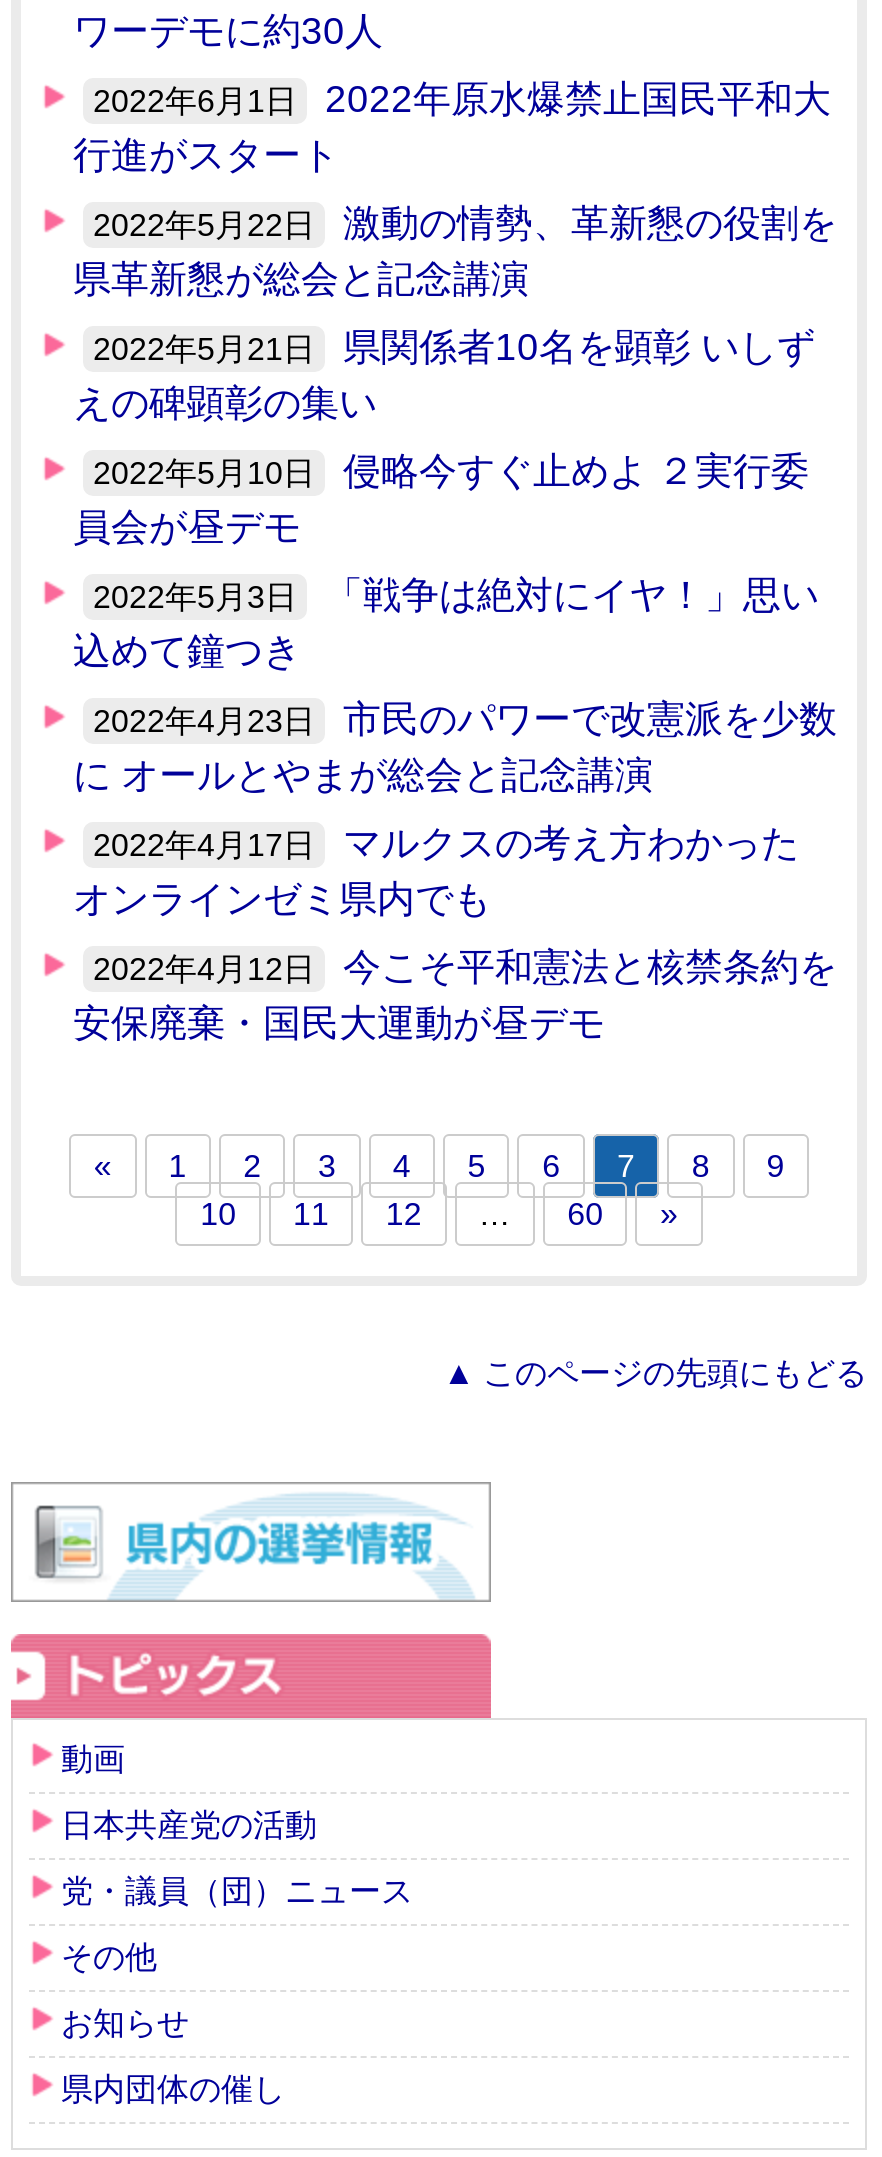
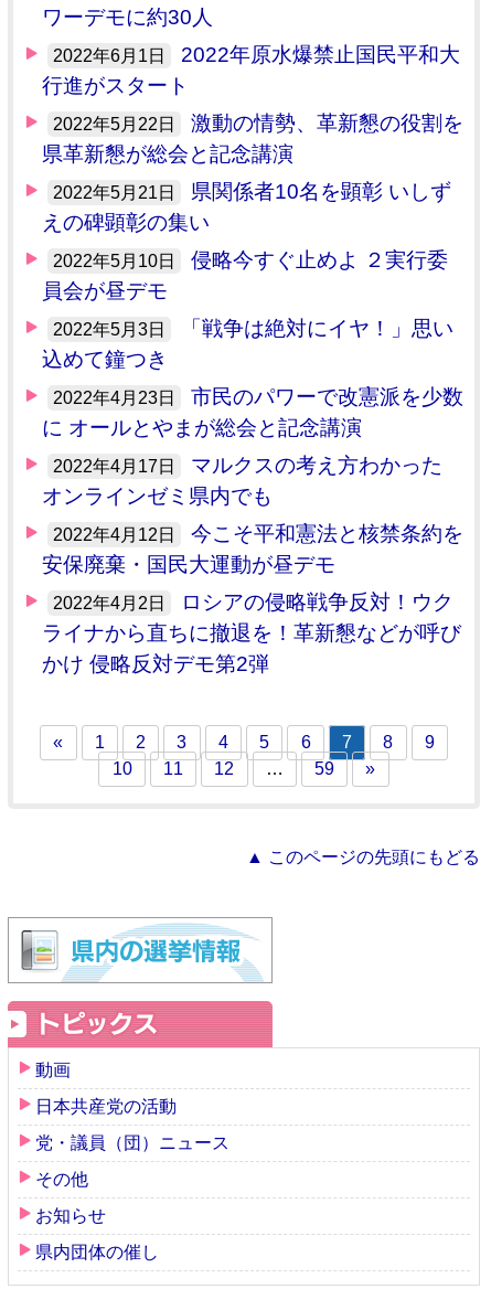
none -> [42,590,461,675] 2022年4月2日 | ロシアの侵略戦争反対！ウク | ライナから直ちに撤退を！革新懇などが呼び | かけ 侵略反対デモ第2弾
[567,1197,603,1231] 60 -> [315,760,334,779] 59

